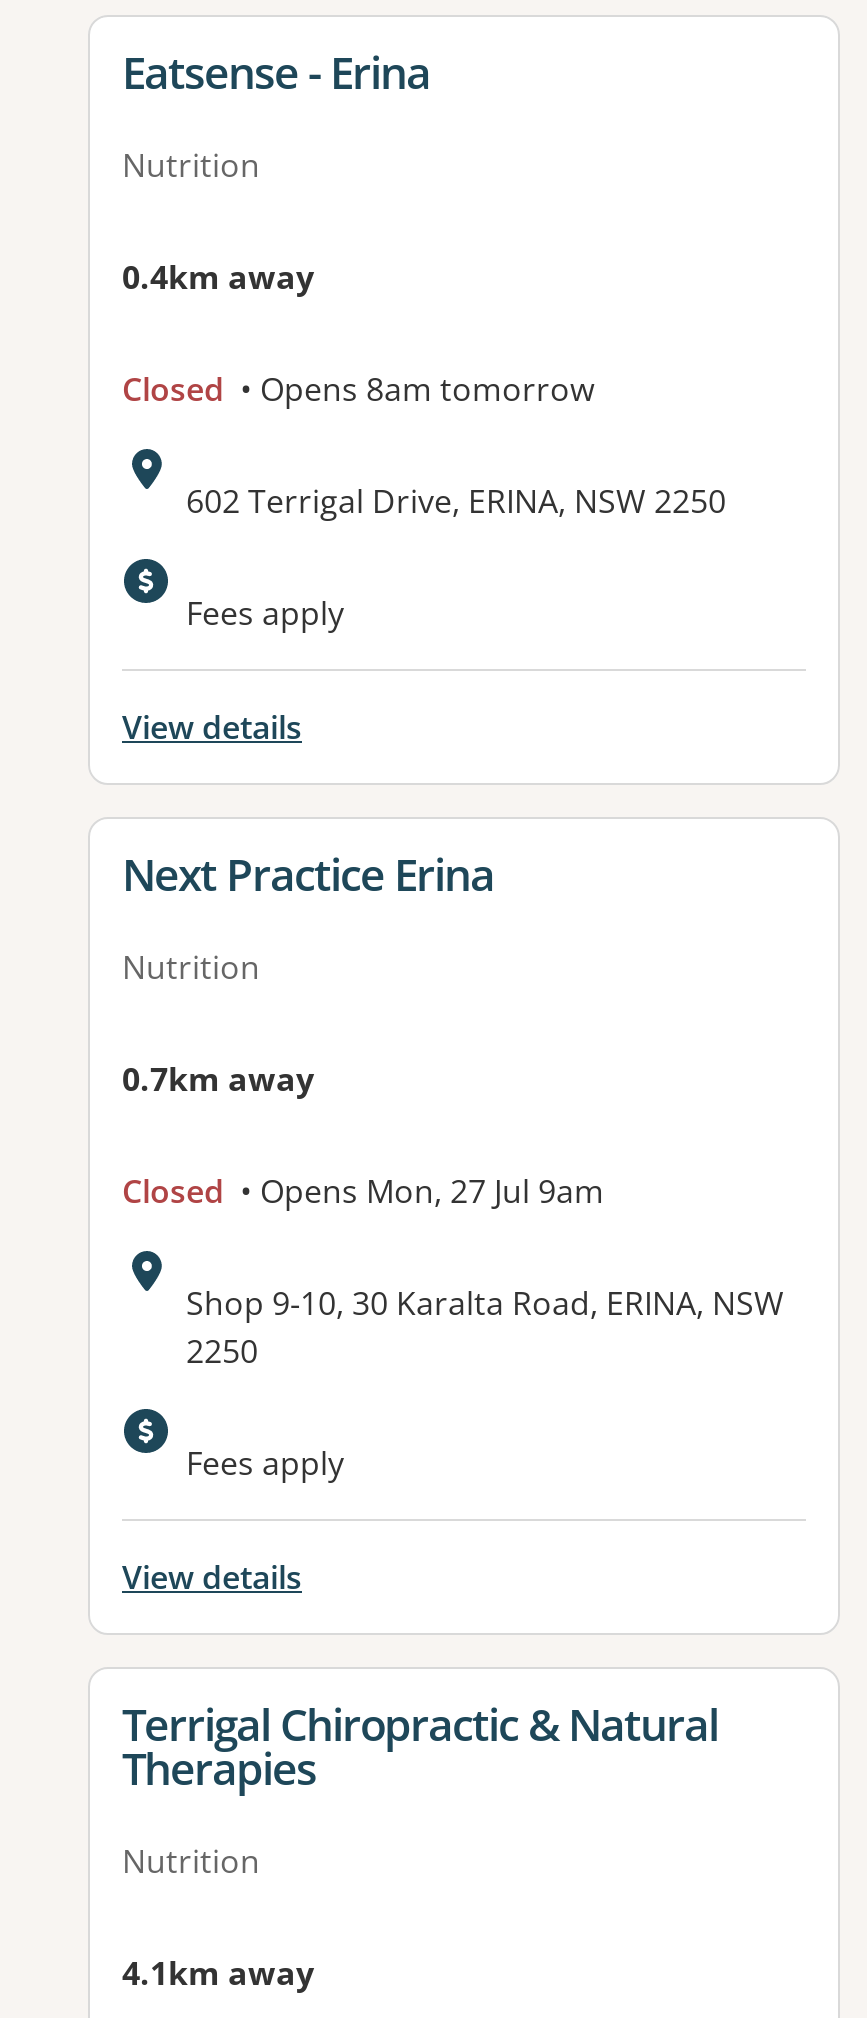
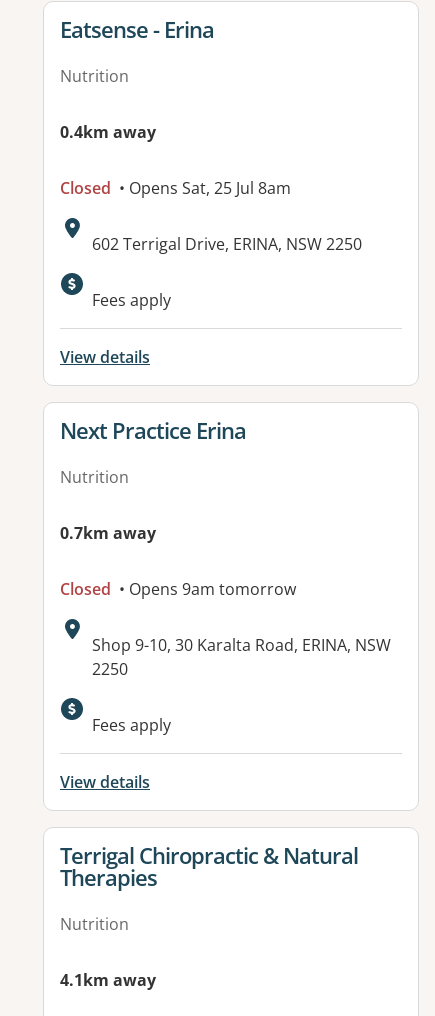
[122,368,594,412] Closed • Opens 8am tomorrow -> [60,177,291,199] Closed • Opens Sat, 25 Jul 8am
[122,1170,604,1214] Closed • Opens Mon, 27 Jul 9am -> [60,578,296,600] Closed • Opens 9am tomorrow

